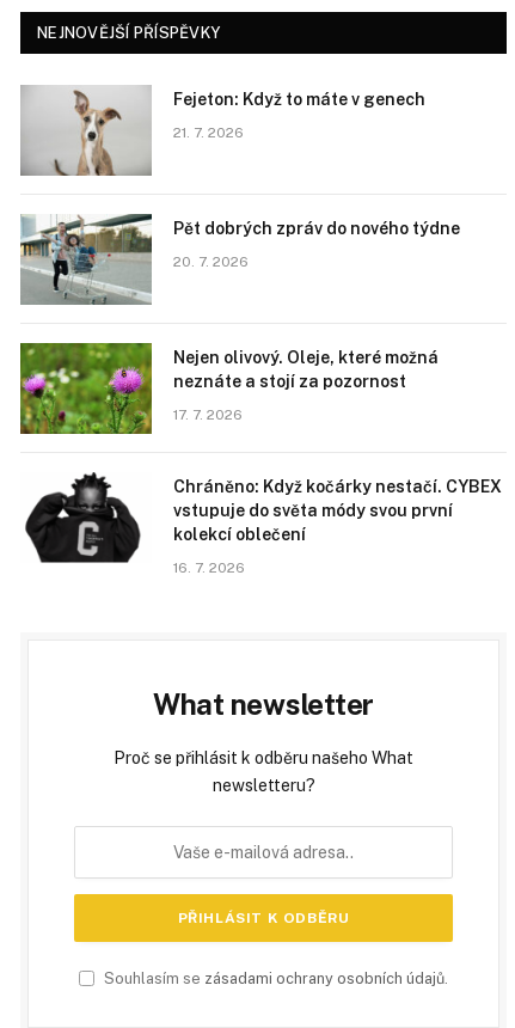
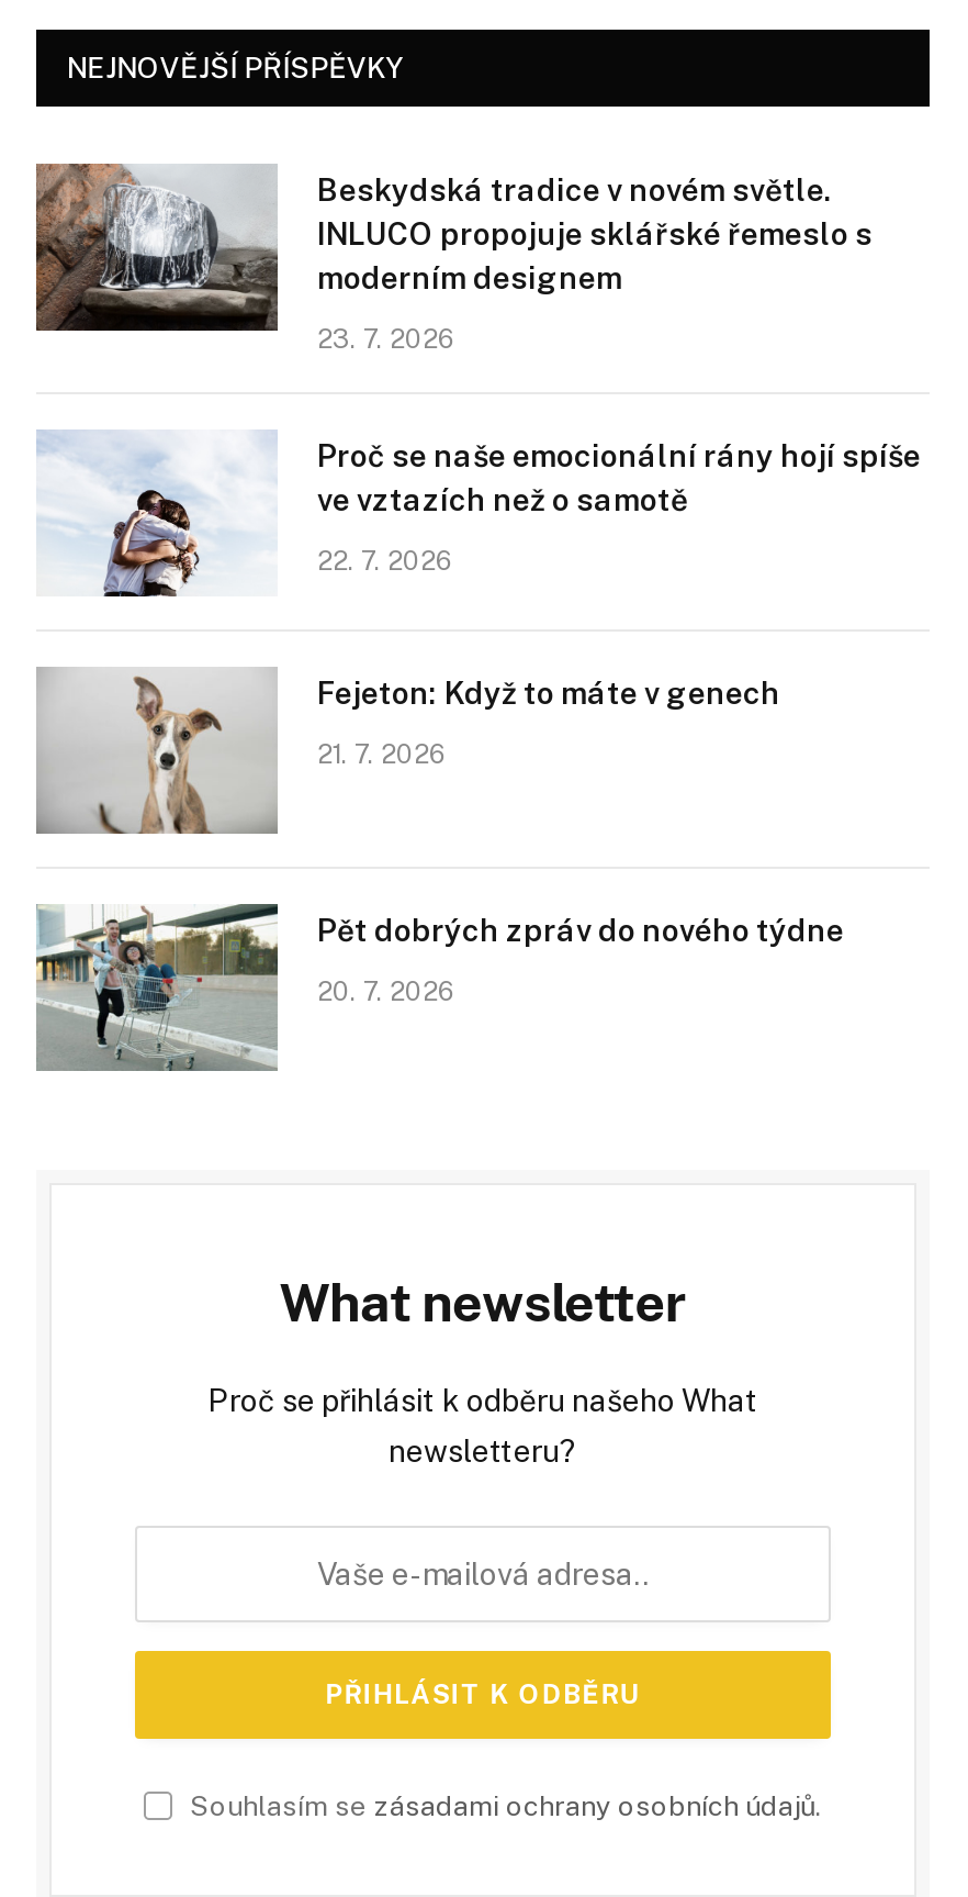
none -> [36,164,921,578] [image] | Beskydská tradice v novém světle. | INLUCO propojuje sklářské řemeslo s | moderním designem | 23. 7. 2026 | Proč se naše emocionální rány hojí spíše | ve vztazích než o samotě | 22. 7. 2026
none -> [38,429,275,599] [image]
moved [18,90,460,307] -> [32,677,844,1075]: [image] | Fejeton: Když to máte v genech | 21. 7. 2026 | Pět dobrých zpráv do nového týdne | 20. 7. 2026
[19,342,439,435] [image] | Nejen olivový. Oleje, které možná | neznáte a stojí za pozornost | 17. 7. 2026 -> none
[24,471,502,577] [image] | Chráněno: Když kočárky nestačí. CYBEX | vstupuje do světa módy svou první | kolekcí oblečení | 16. 7. 2026 -> none

